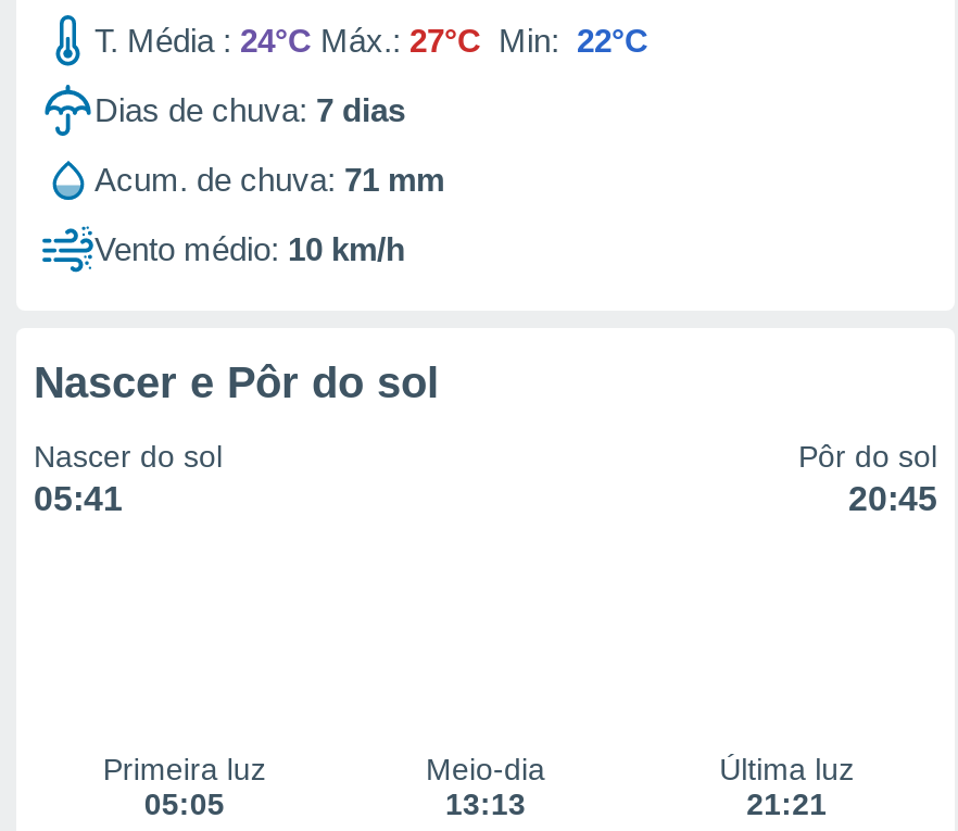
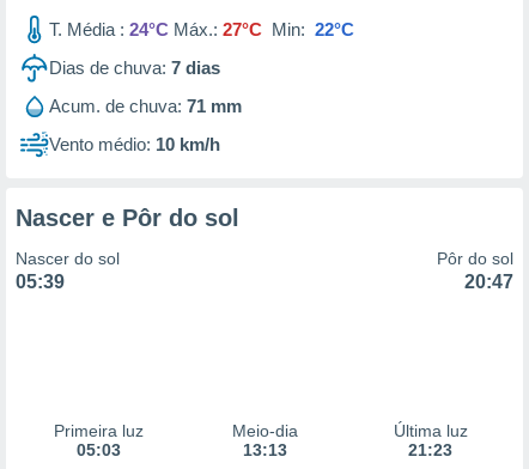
[34,480,123,517] 05:41 -> [16,272,65,292] 05:39
[848,480,937,517] 20:45 -> [464,272,513,292] 20:47
[144,786,224,821] 05:05 -> [76,440,121,459] 05:03
[747,786,827,821] 21:21 -> [408,440,453,459] 21:23

